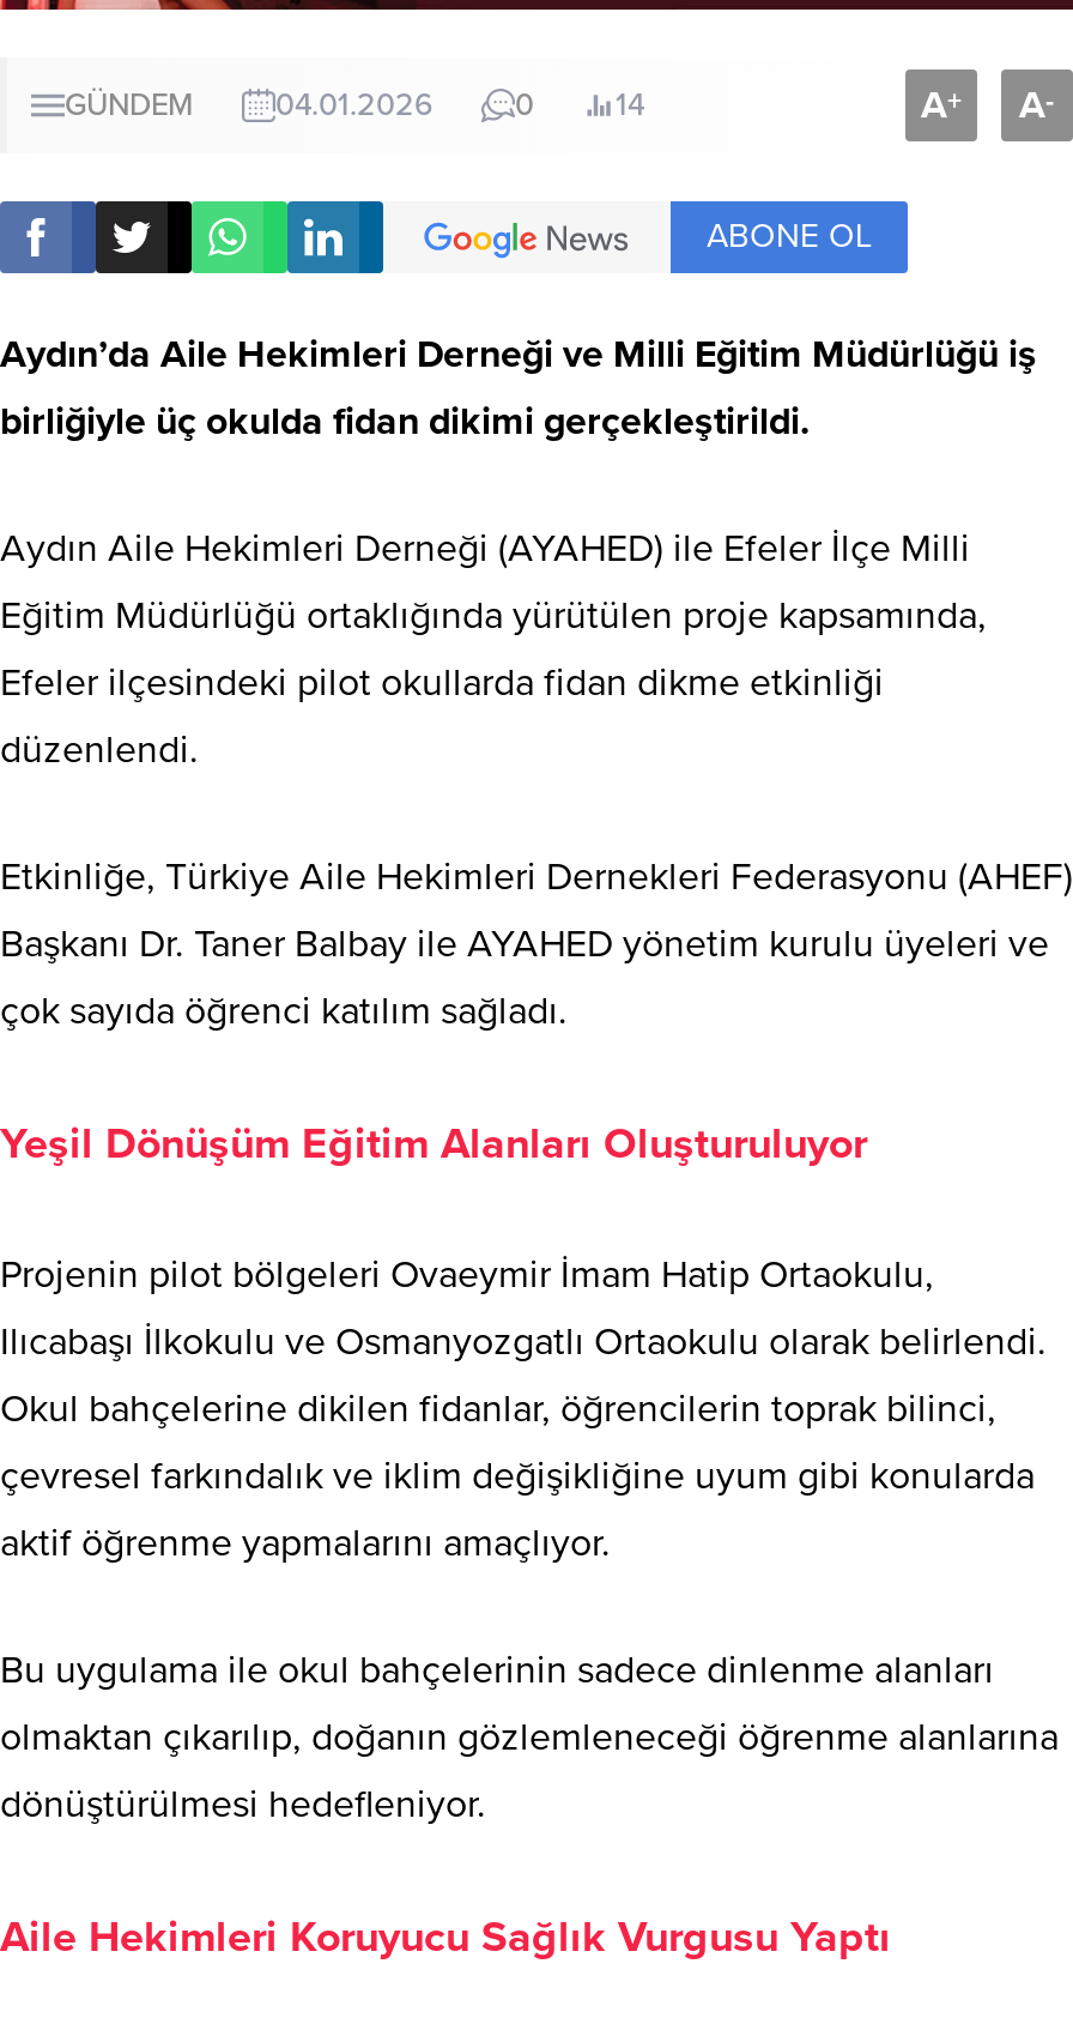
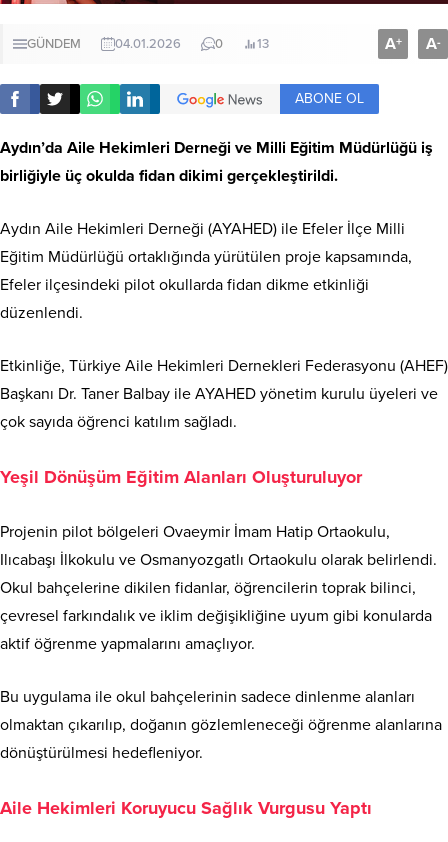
[616,86,644,124] 14 -> [257,36,269,52] 13

